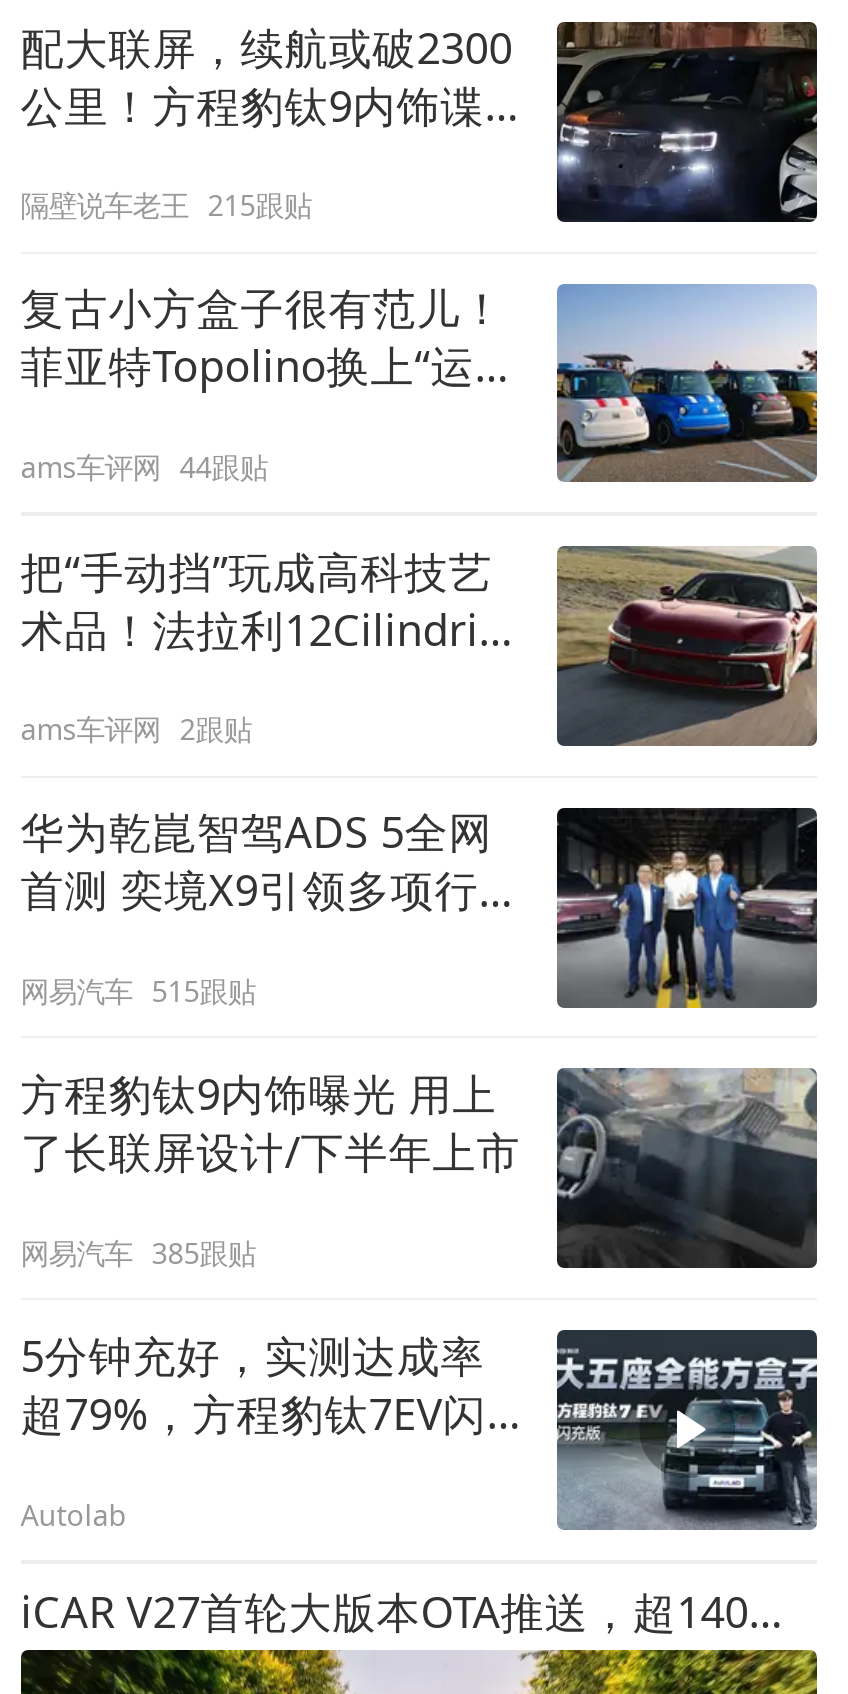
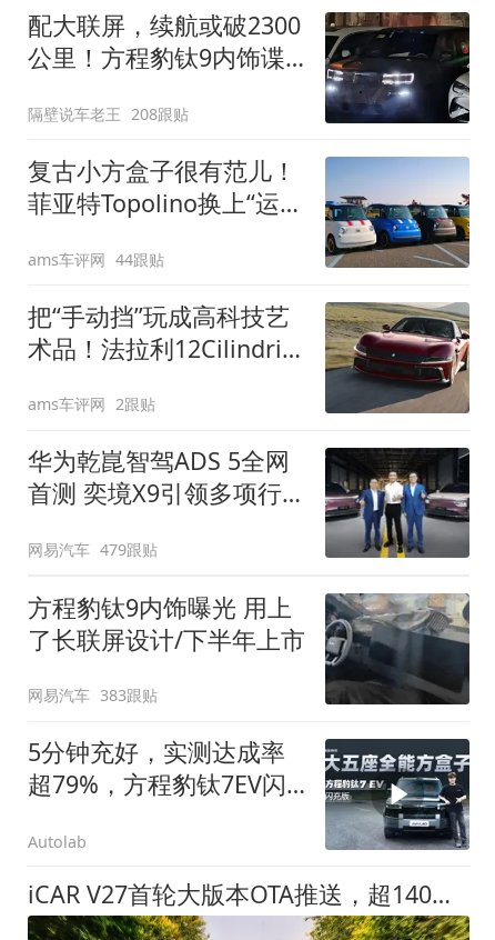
[20,186,312,224] 隔壁说车老王 215跟贴 -> [27,103,189,124] 隔壁说车老王 208跟贴
[20,971,256,1009] 网易汽车 515跟贴 -> [27,539,158,560] 网易汽车 479跟贴
[20,1233,256,1271] 网易汽车 385跟贴 -> [27,685,158,706] 网易汽车 383跟贴

